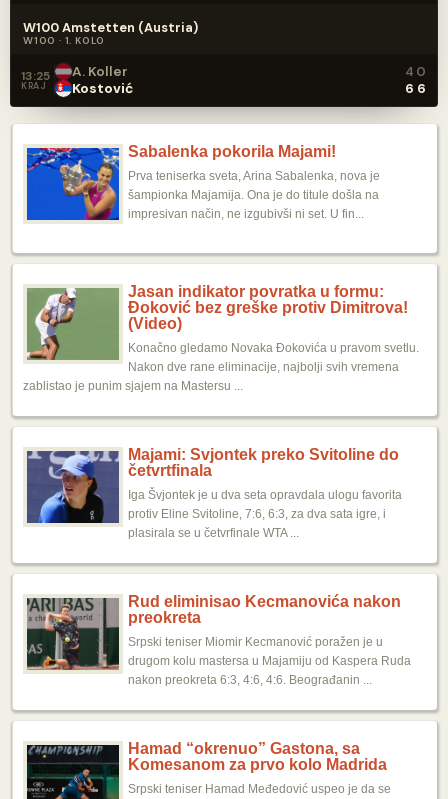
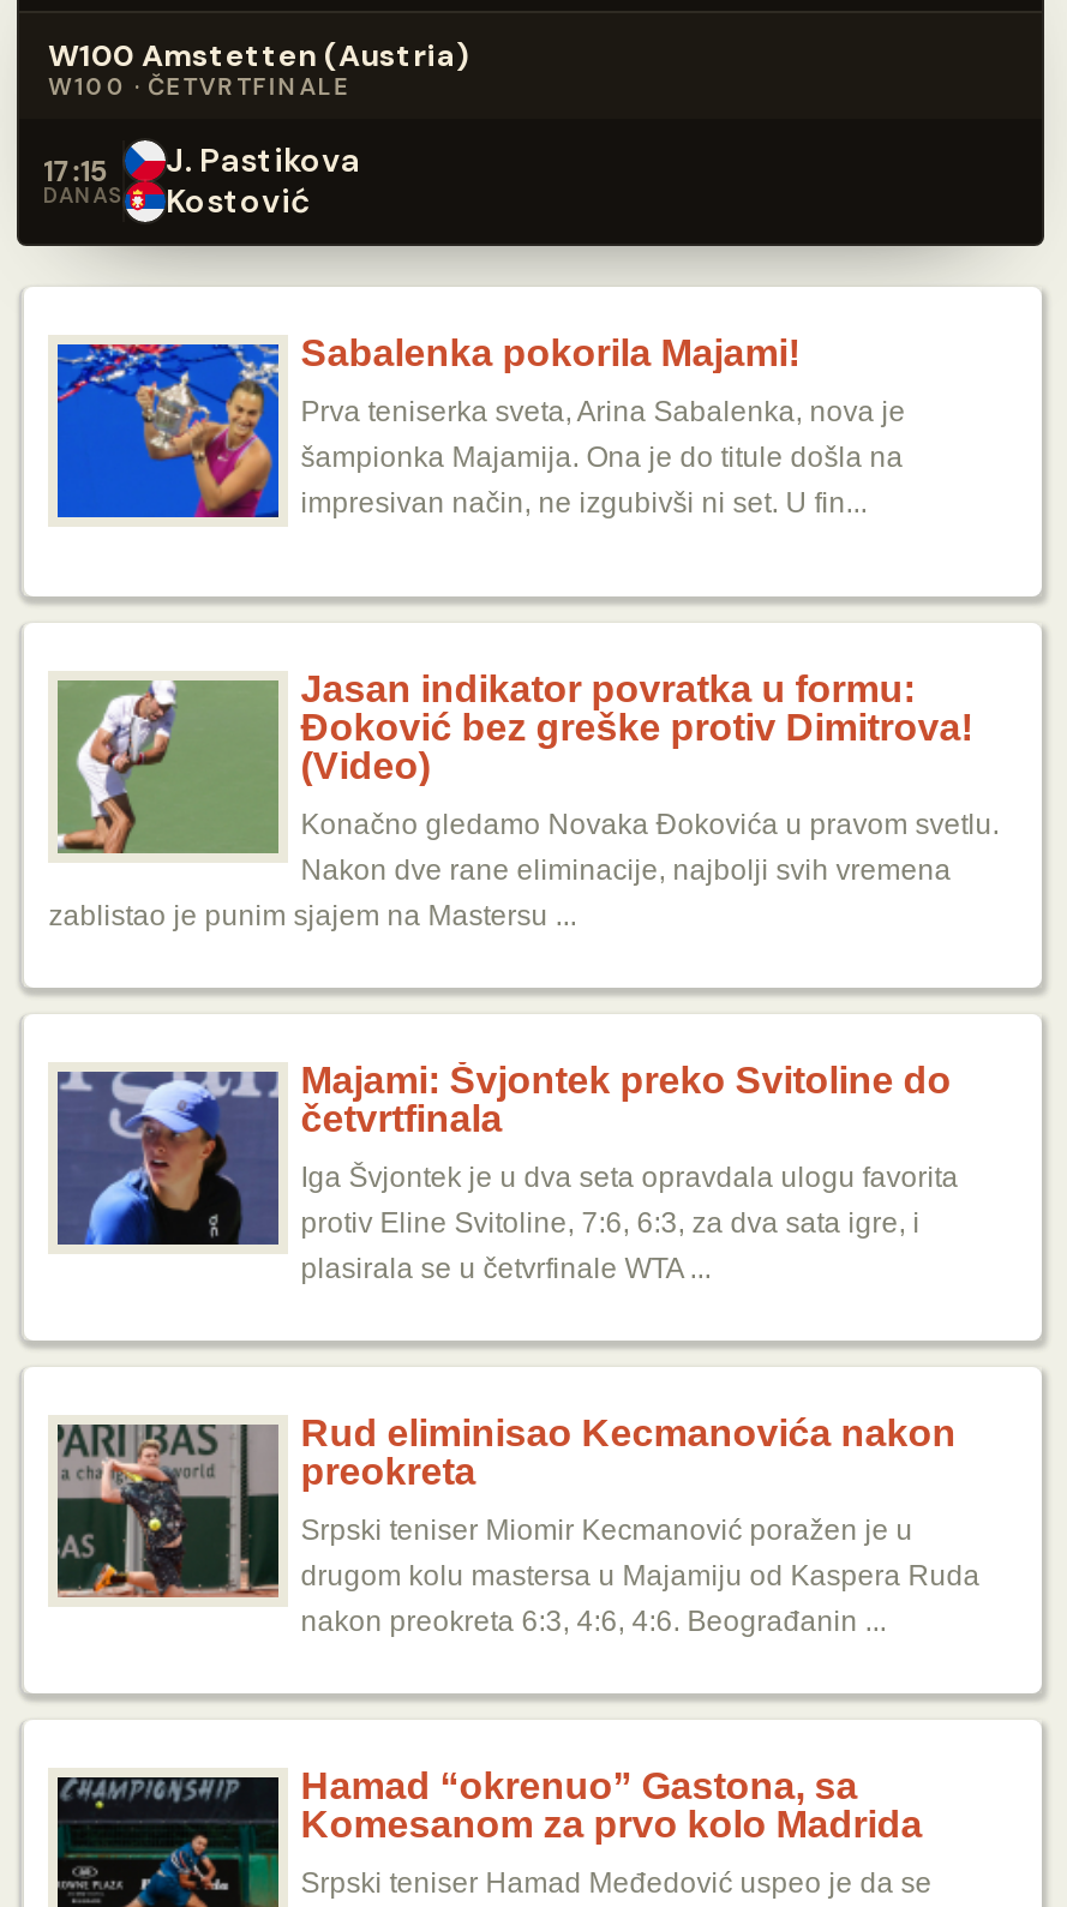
[23,34,105,47] W100 · 1. KOLO -> [48,71,351,102] W100 · ČETVRTFINALE
[21,67,51,91] 13:25 | KRAJ -> [43,151,124,209] 17:15 | DANAS
[72,62,426,80] A. Koller | 4 0 -> [166,138,360,181] J. Pastikova
[404,80,425,97] 6 6 -> none

